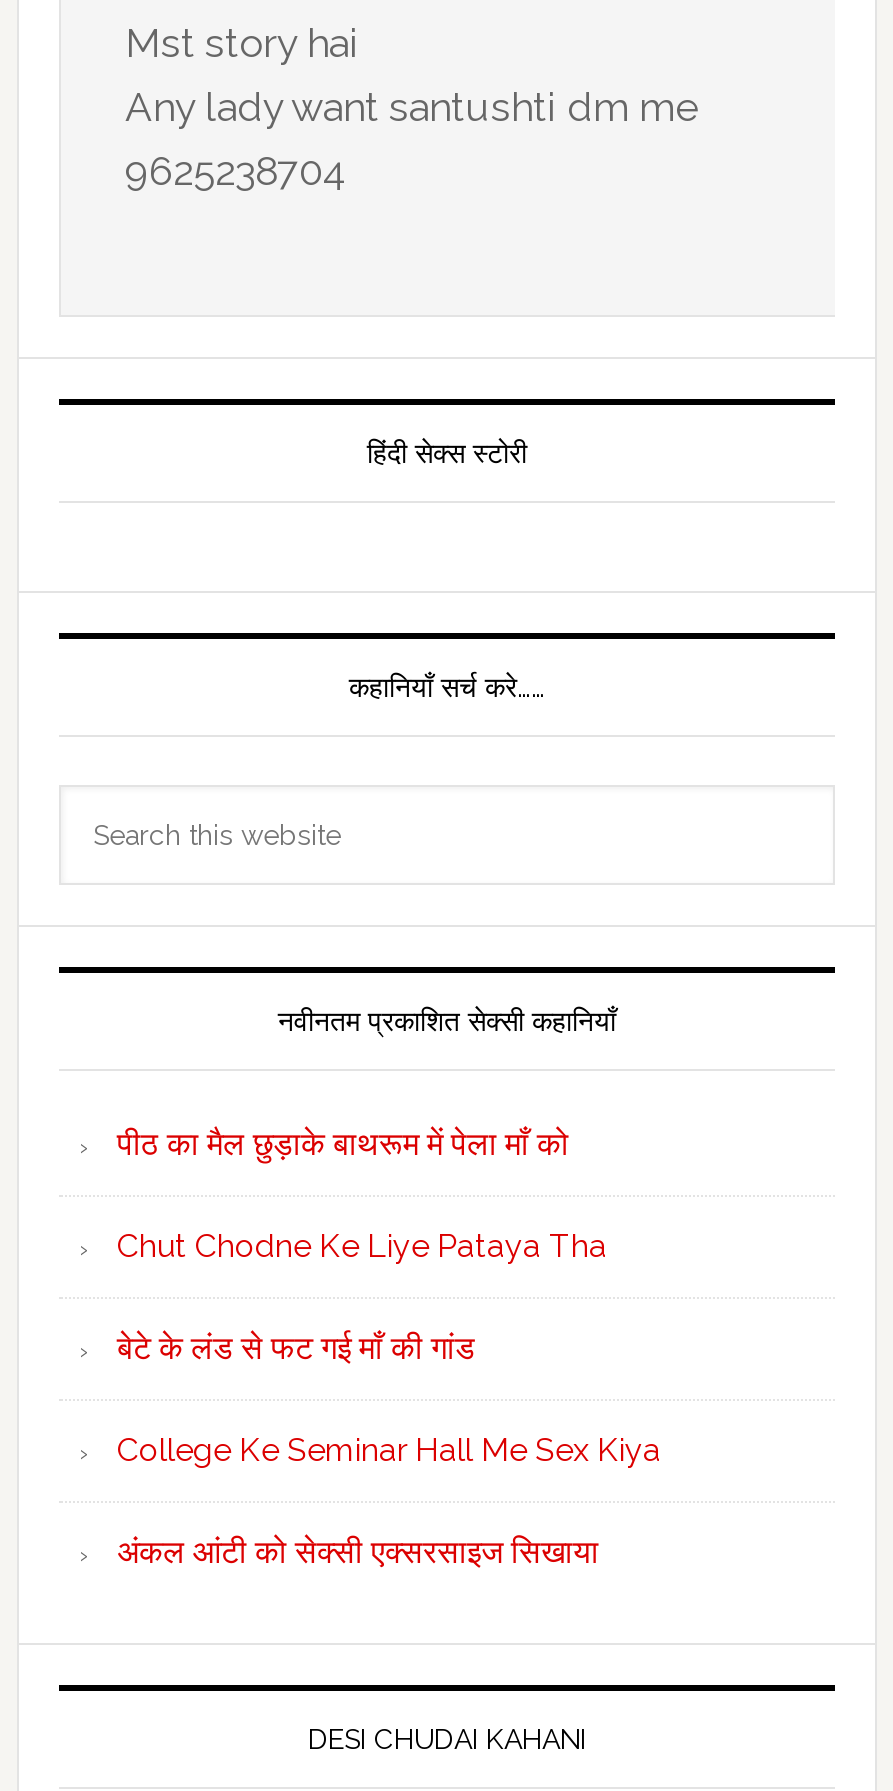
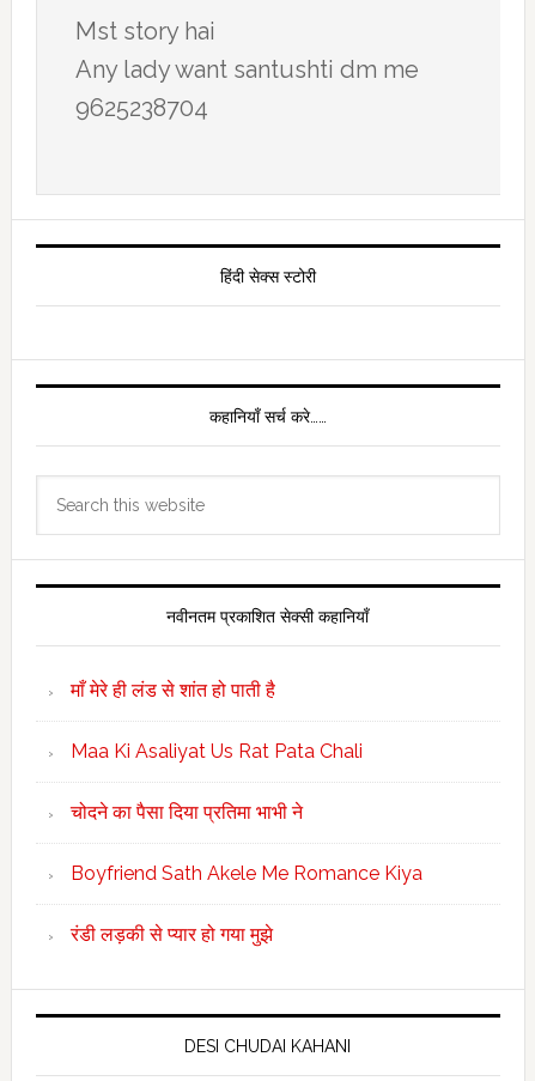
[117,1125,569,1163] पीठ का मैल छुड़ाके बाथरूम में पेला माँ को -> [71,679,275,702] माँ मेरे ही लंड से शांत हो पाती है
[117,1227,607,1265] Chut Chodne Ke Liye Pataya Tha -> [71,740,363,763] Maa Ki Asaliyat Us Rat Pata Chali
[117,1329,475,1367] बेटे के लंड से फट गई माँ की गांड -> [71,801,303,824] चोदने का पैसा दिया प्रतिमा भाभी ने
[117,1431,661,1469] College Ke Seminar Hall Me Sex Kiya -> [71,862,422,885] Boyfriend Sath Akele Me Romance Kiya
[117,1533,599,1571] अंकल आंटी को सेक्सी एक्सरसाइज सिखाया -> [71,923,273,946] रंडी लड़की से प्यार हो गया मुझे

